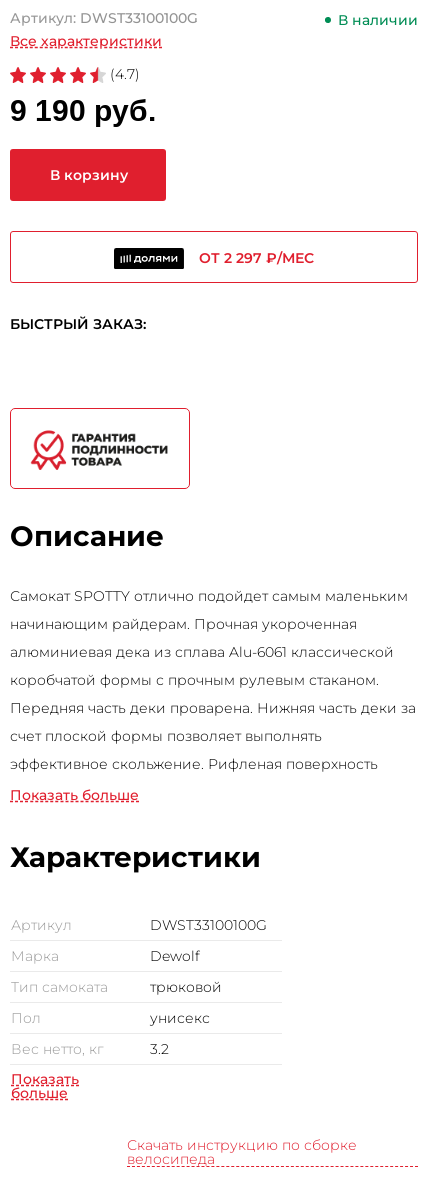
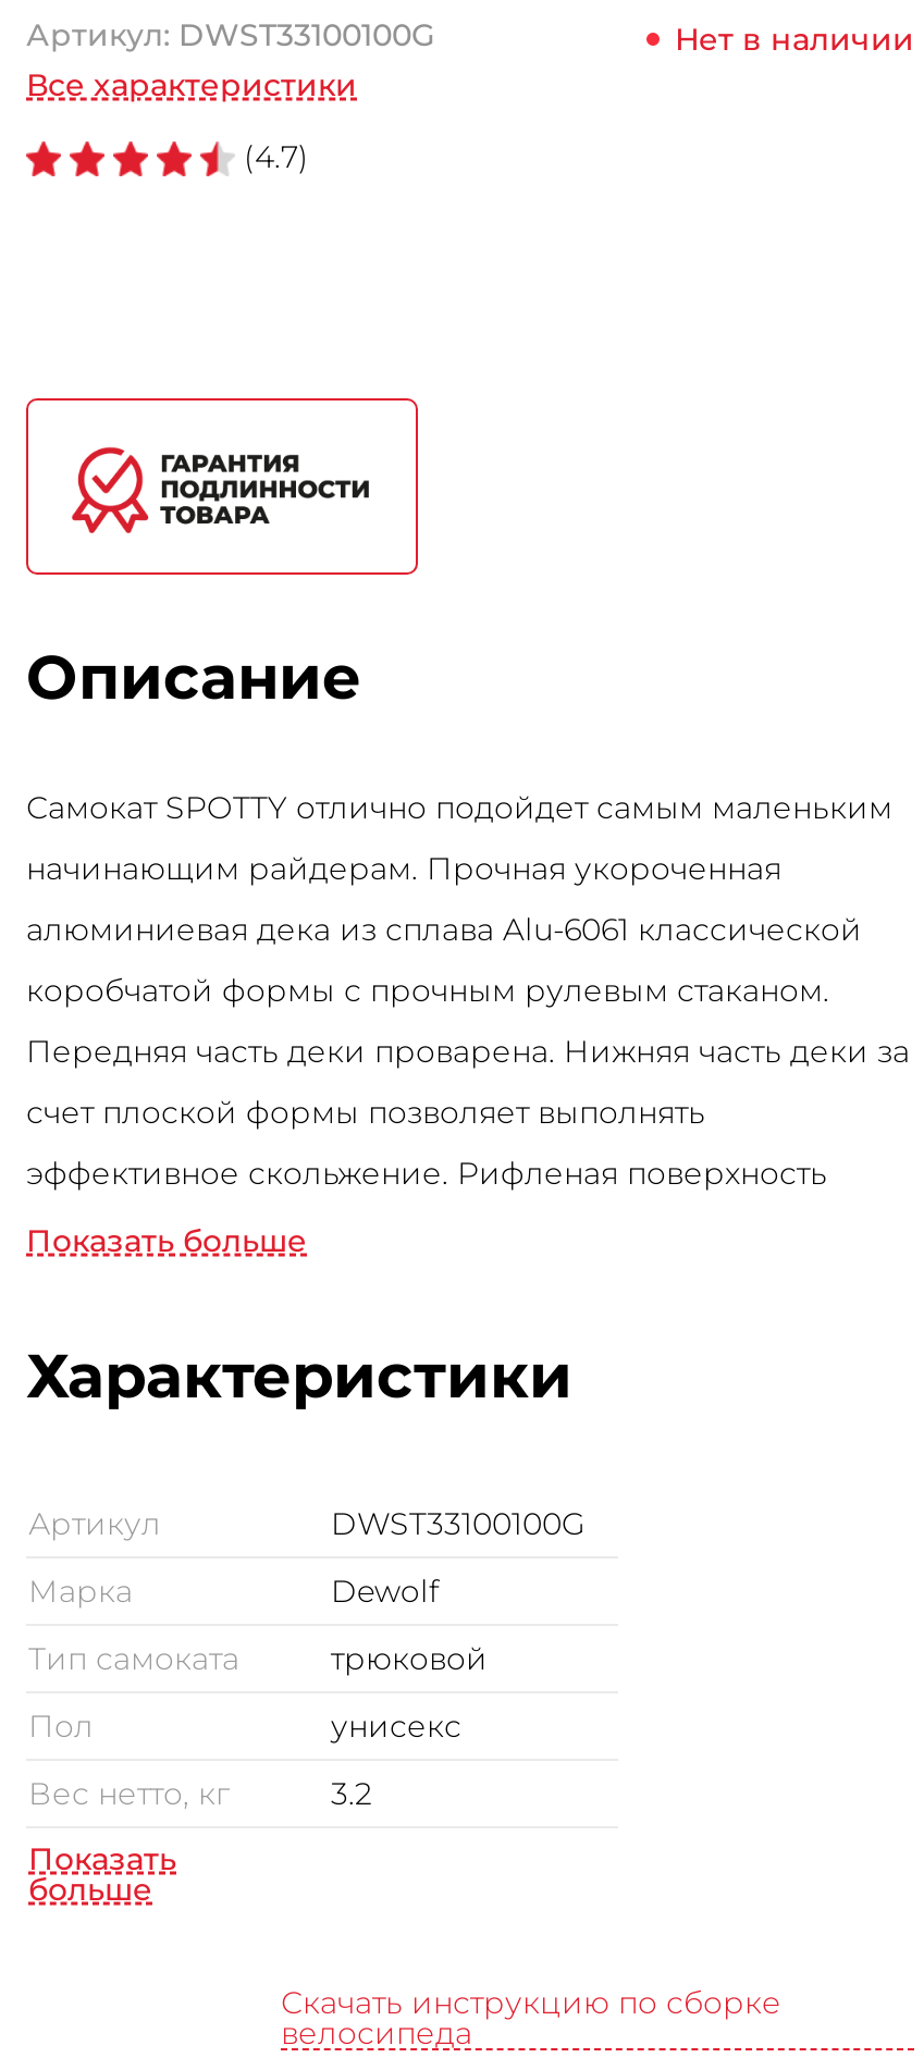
[338,11,418,29] В наличии -> [675,20,914,59] Нет в наличии
[10,94,156,184] 9 190 руб. | В корзину -> none
[194,249,313,267] ОТ 2 297 ₽/МЕС -> none
[10,315,146,333] БЫСТРЫЙ ЗАКАЗ: -> none

